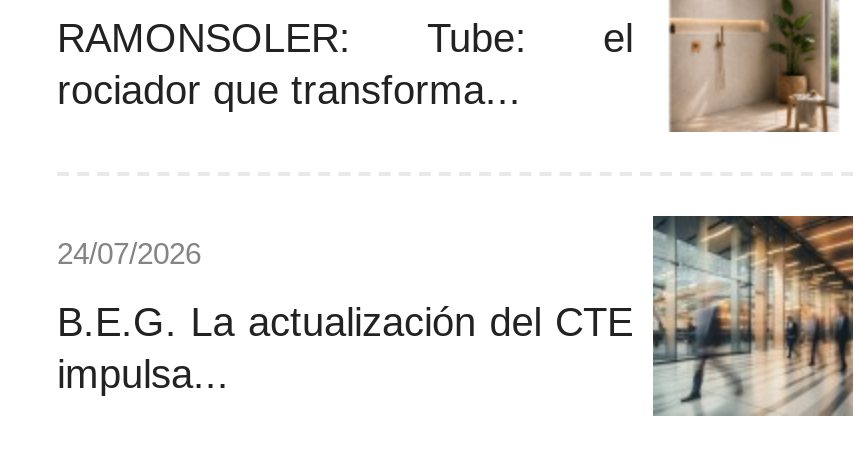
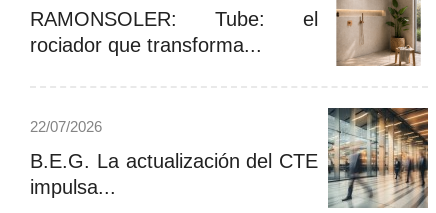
[57,236,201,270] 24/07/2026 -> [30,118,102,135] 22/07/2026

